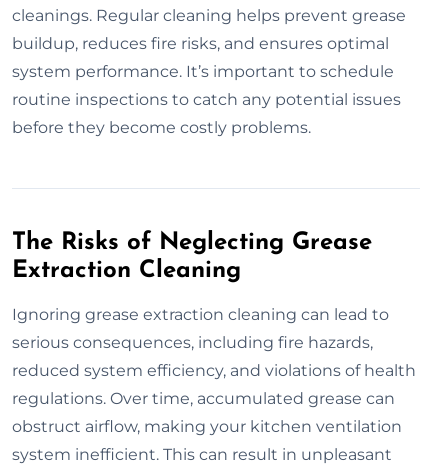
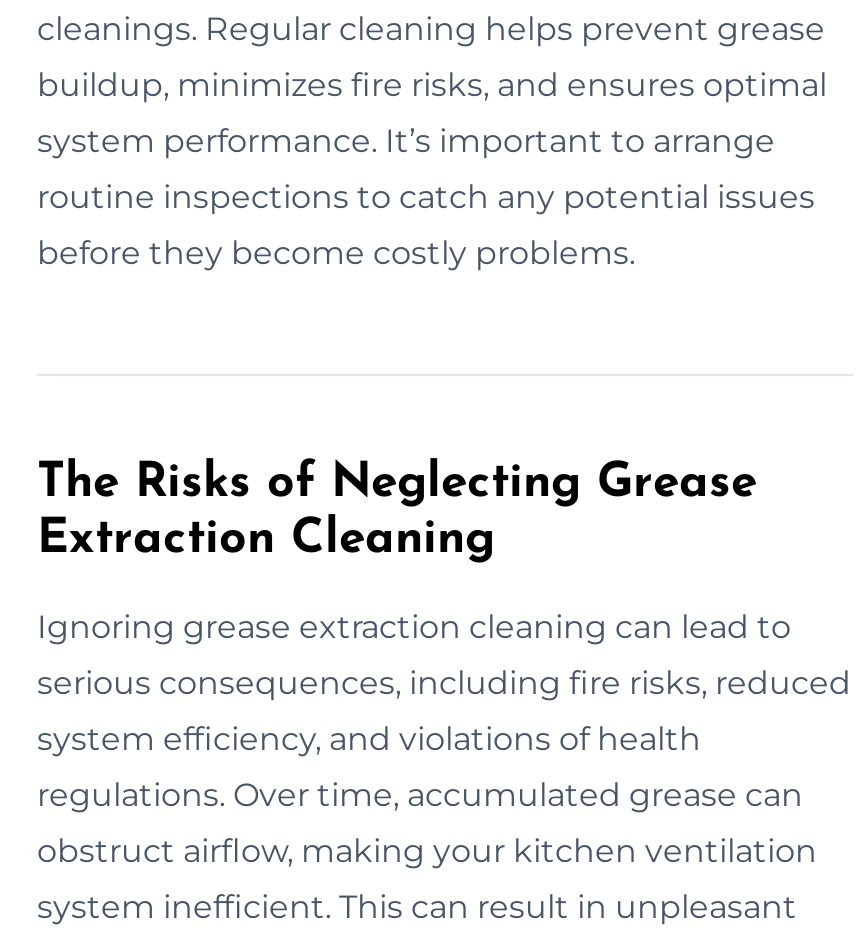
[12,34,389,53] buildup, reduces fire risks, and ensures optimal -> [37,65,827,103] buildup, minimizes fire risks, and ensures optimal
[12,62,394,81] system performance. It’s important to schedule -> [37,121,775,159] system performance. It’s important to arrange
[12,333,373,352] serious consequences, including fire hazards, -> [37,663,851,701] serious consequences, including fire risks, reduced
[12,361,416,380] reduced system efficiency, and violations of health -> [37,719,701,757] system efficiency, and violations of health

